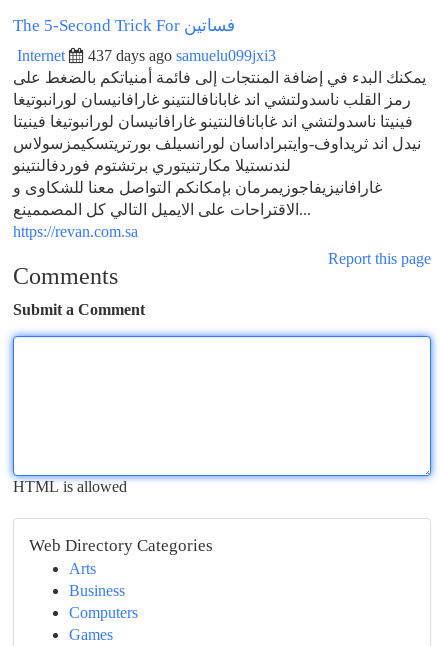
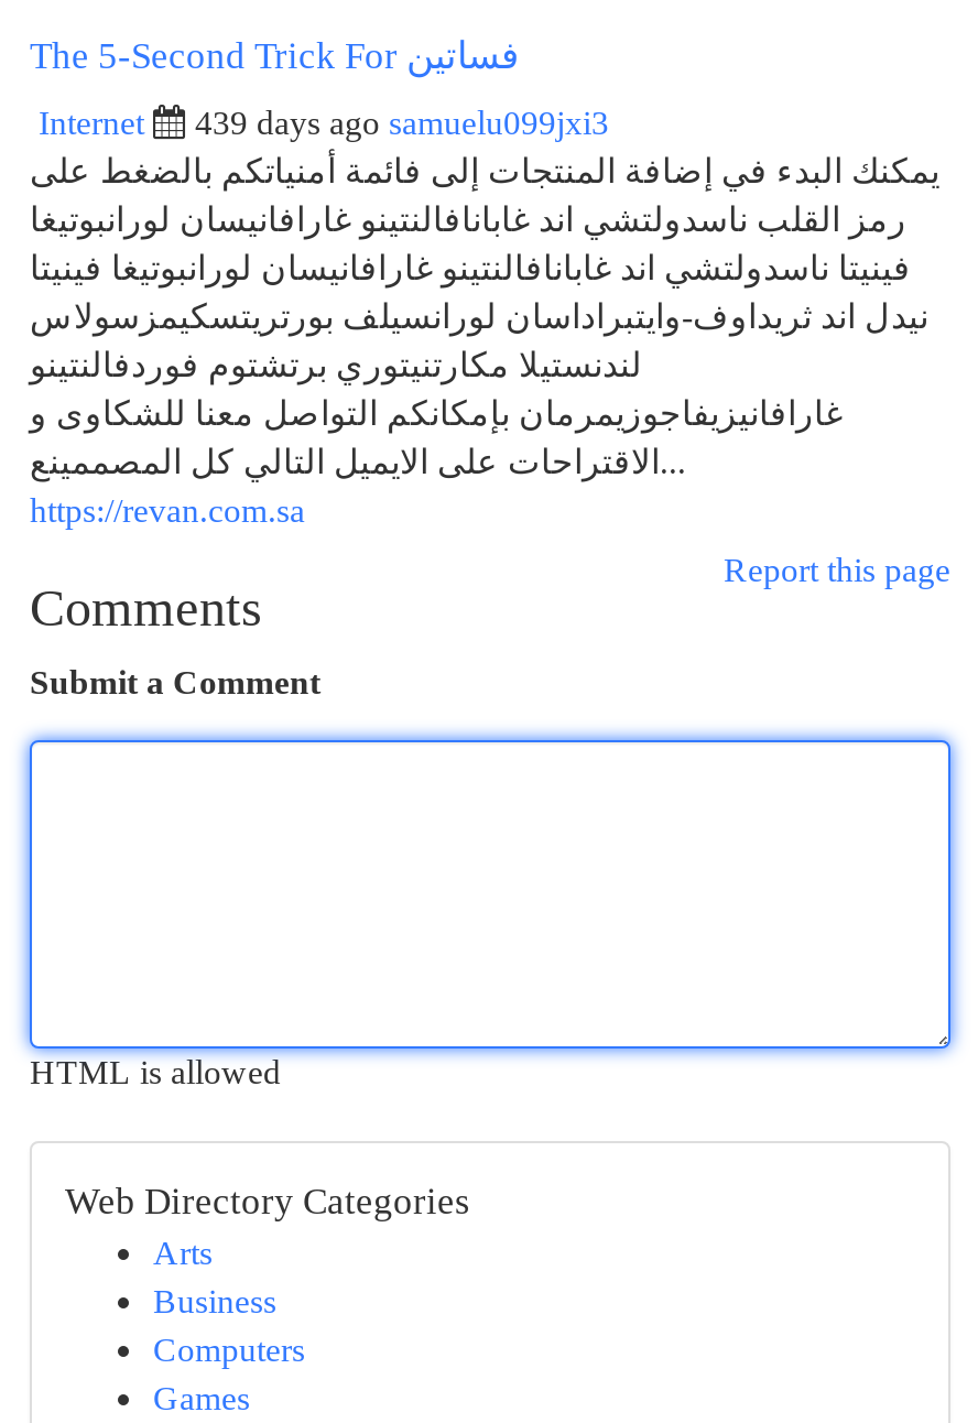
[88,47,276,64] 437 days ago samuelu099jxi3 -> [195,104,609,141] 439 days ago samuelu099jxi3

